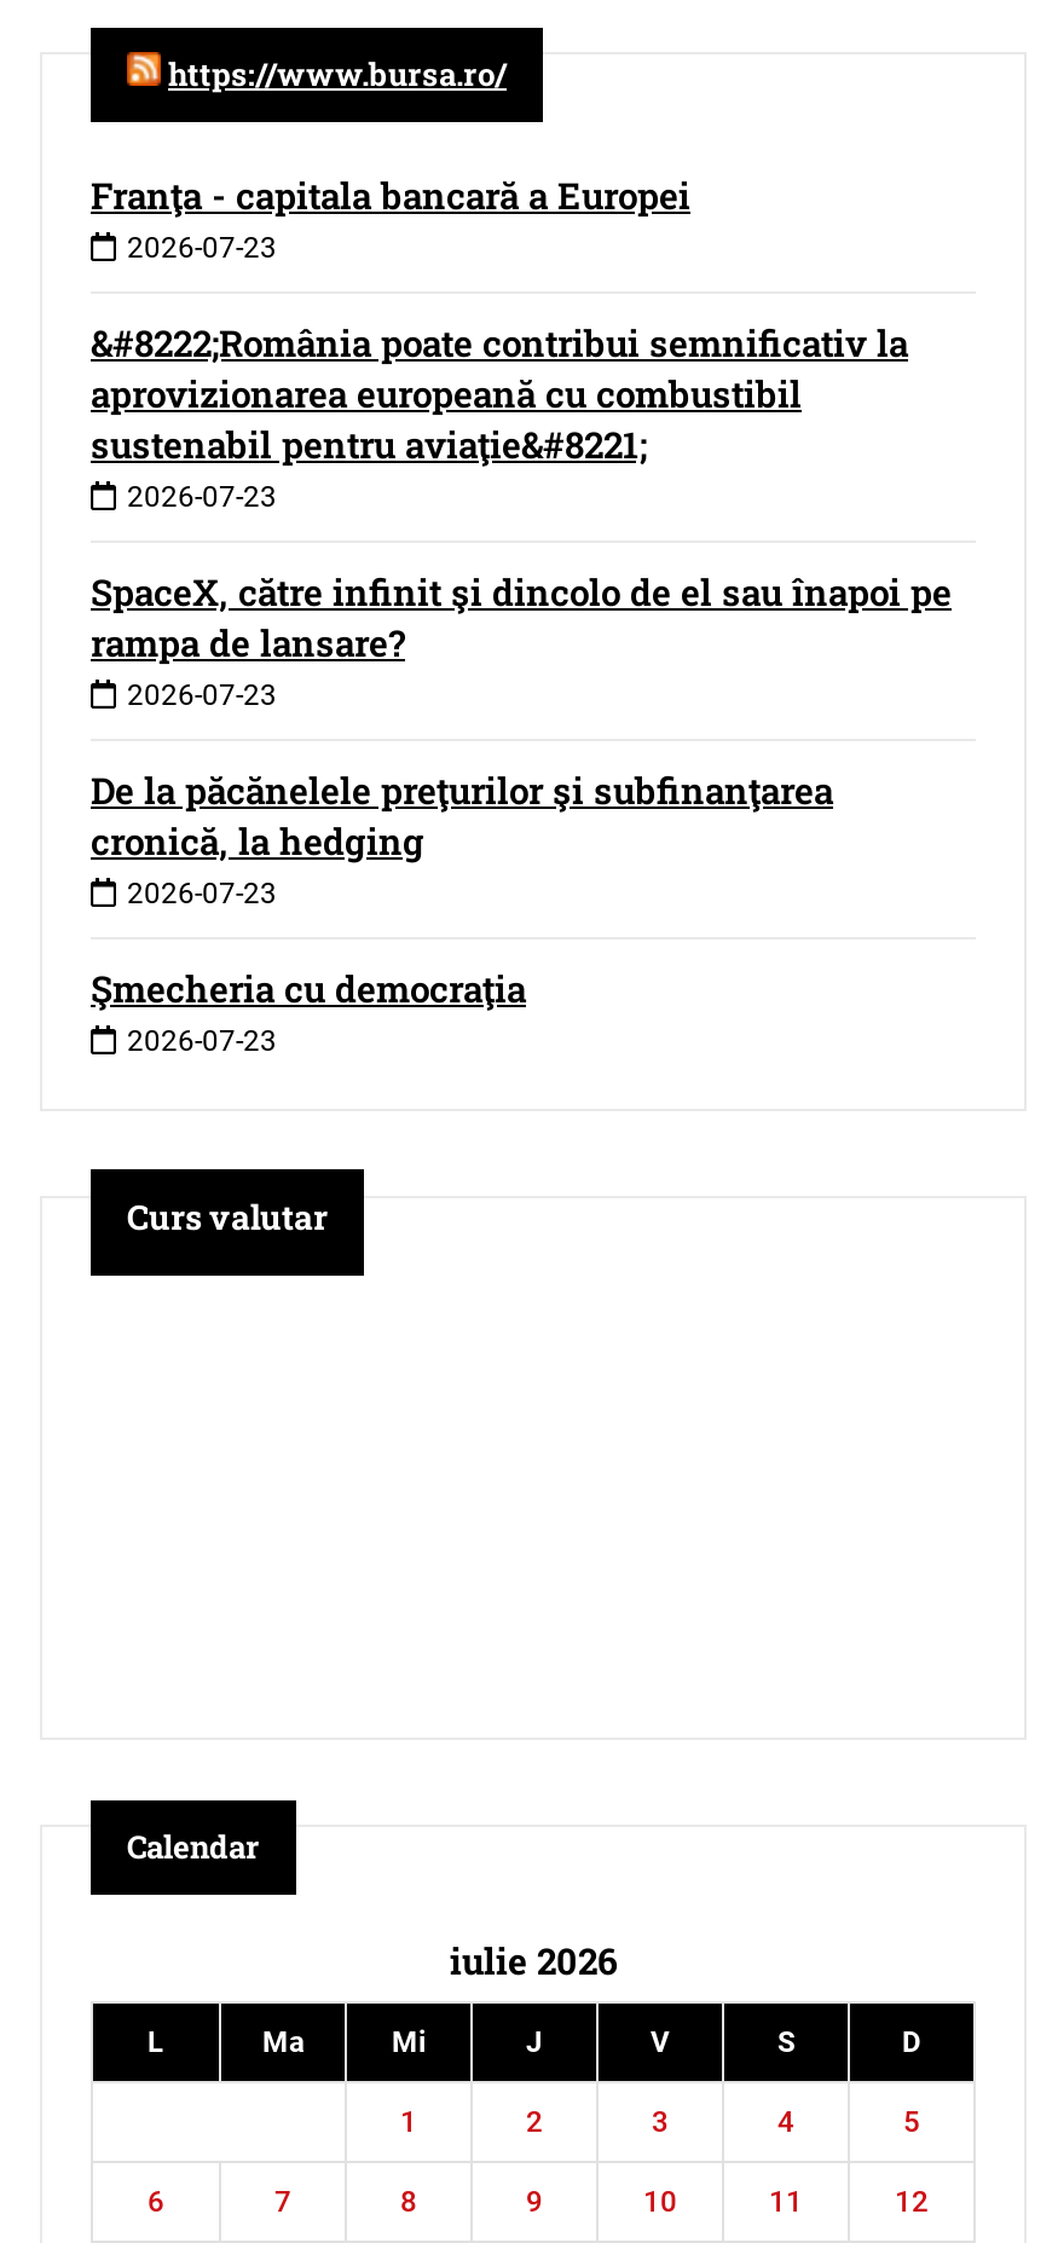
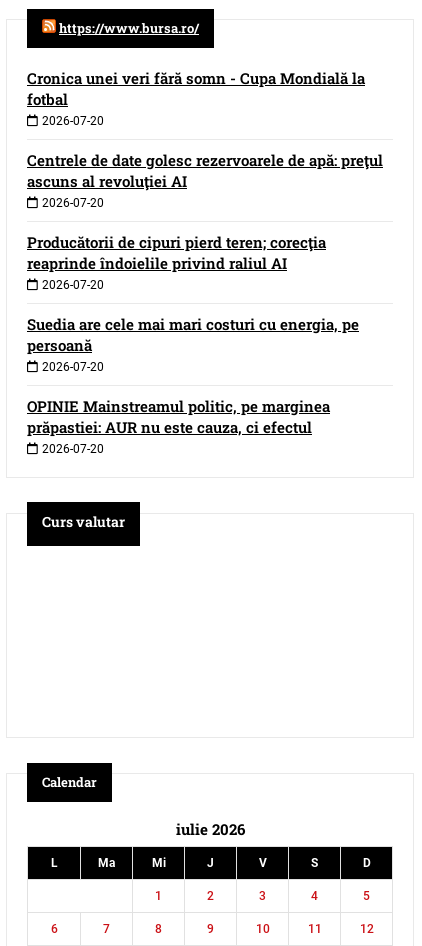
[91,170,690,264] Franţa - capitala bancară a Europei | 2026-07-23 -> [27,68,365,128] Cronica unei veri fără somn - Cupa Mondială la | fotbal | 2026-07-20
[91,317,908,513] &#8222;România poate contribui semnificativ la | aprovizionarea europeană cu combustibil | sustenabil pentru aviaţie&#8221; | 2026-07-23 -> [27,150,383,210] Centrele de date golesc rezervoarele de apă: preţul | ascuns al revoluţiei AI | 2026-07-20
[91,566,952,711] SpaceX, către infinit şi dincolo de el sau înapoi pe | rampa de lansare? | 2026-07-23 -> [27,232,326,292] Producătorii de cipuri pierd teren; corecţia | reaprinde îndoielile privind raliul AI | 2026-07-20
[91,764,833,910] De la păcănelele preţurilor şi subfinanţarea | cronică, la hedging | 2026-07-23 -> [27,314,359,374] Suedia are cele mai mari costuri cu energia, pe | persoană | 2026-07-20
[91,963,526,1057] Şmecheria cu democraţia | 2026-07-23 -> [27,396,330,456] OPINIE Mainstreamul politic, pe marginea | prăpastiei: AUR nu este cauza, ci efectul | 2026-07-20

